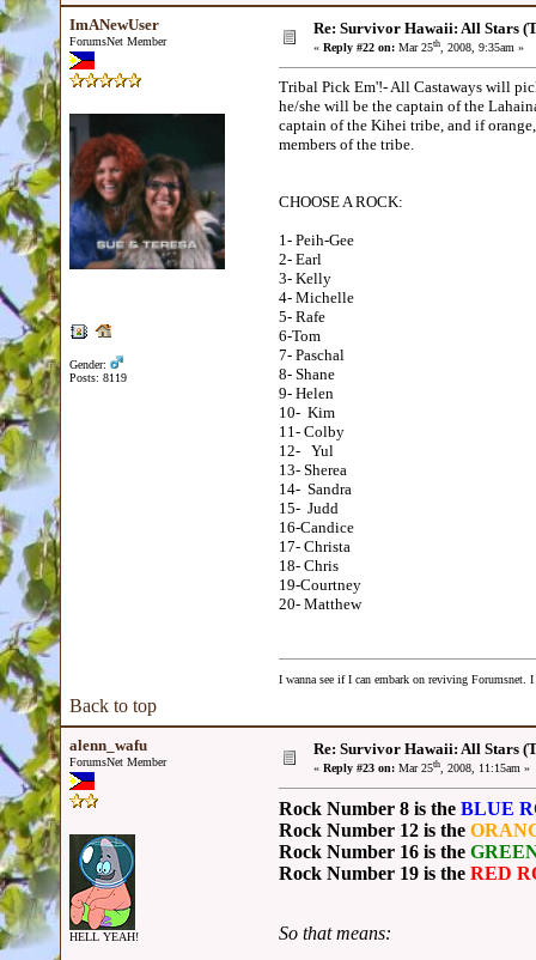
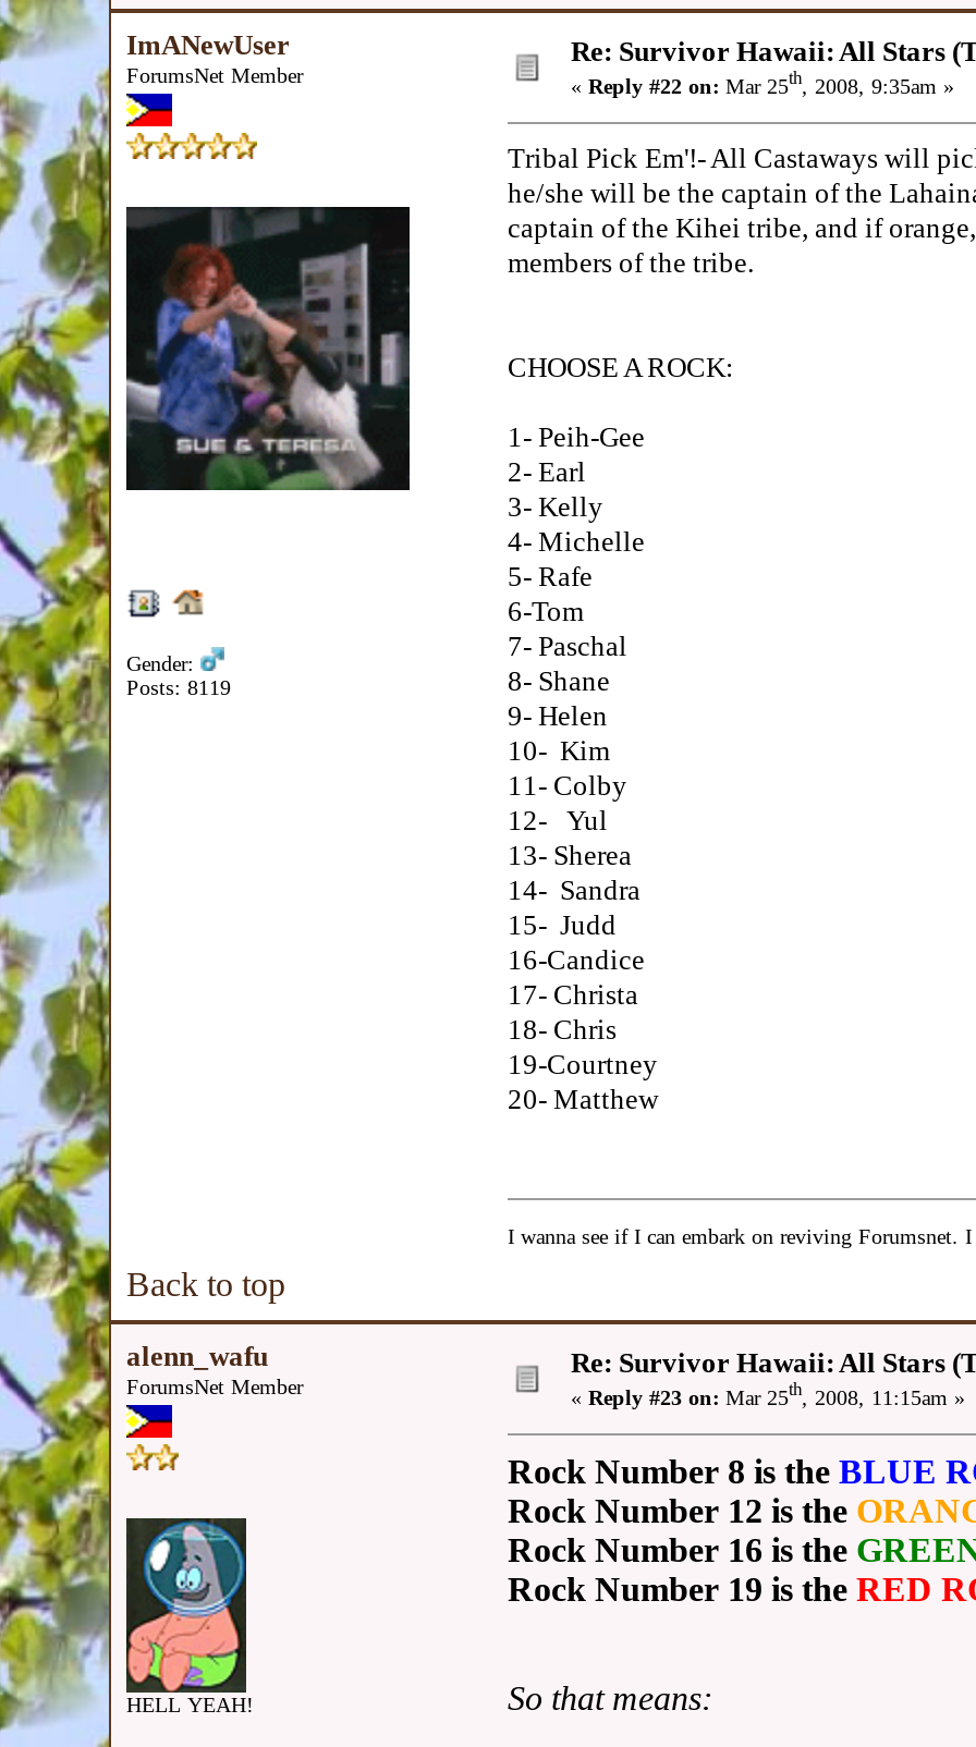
[68,115,226,271] [image] -> [124,207,410,492] [image]

